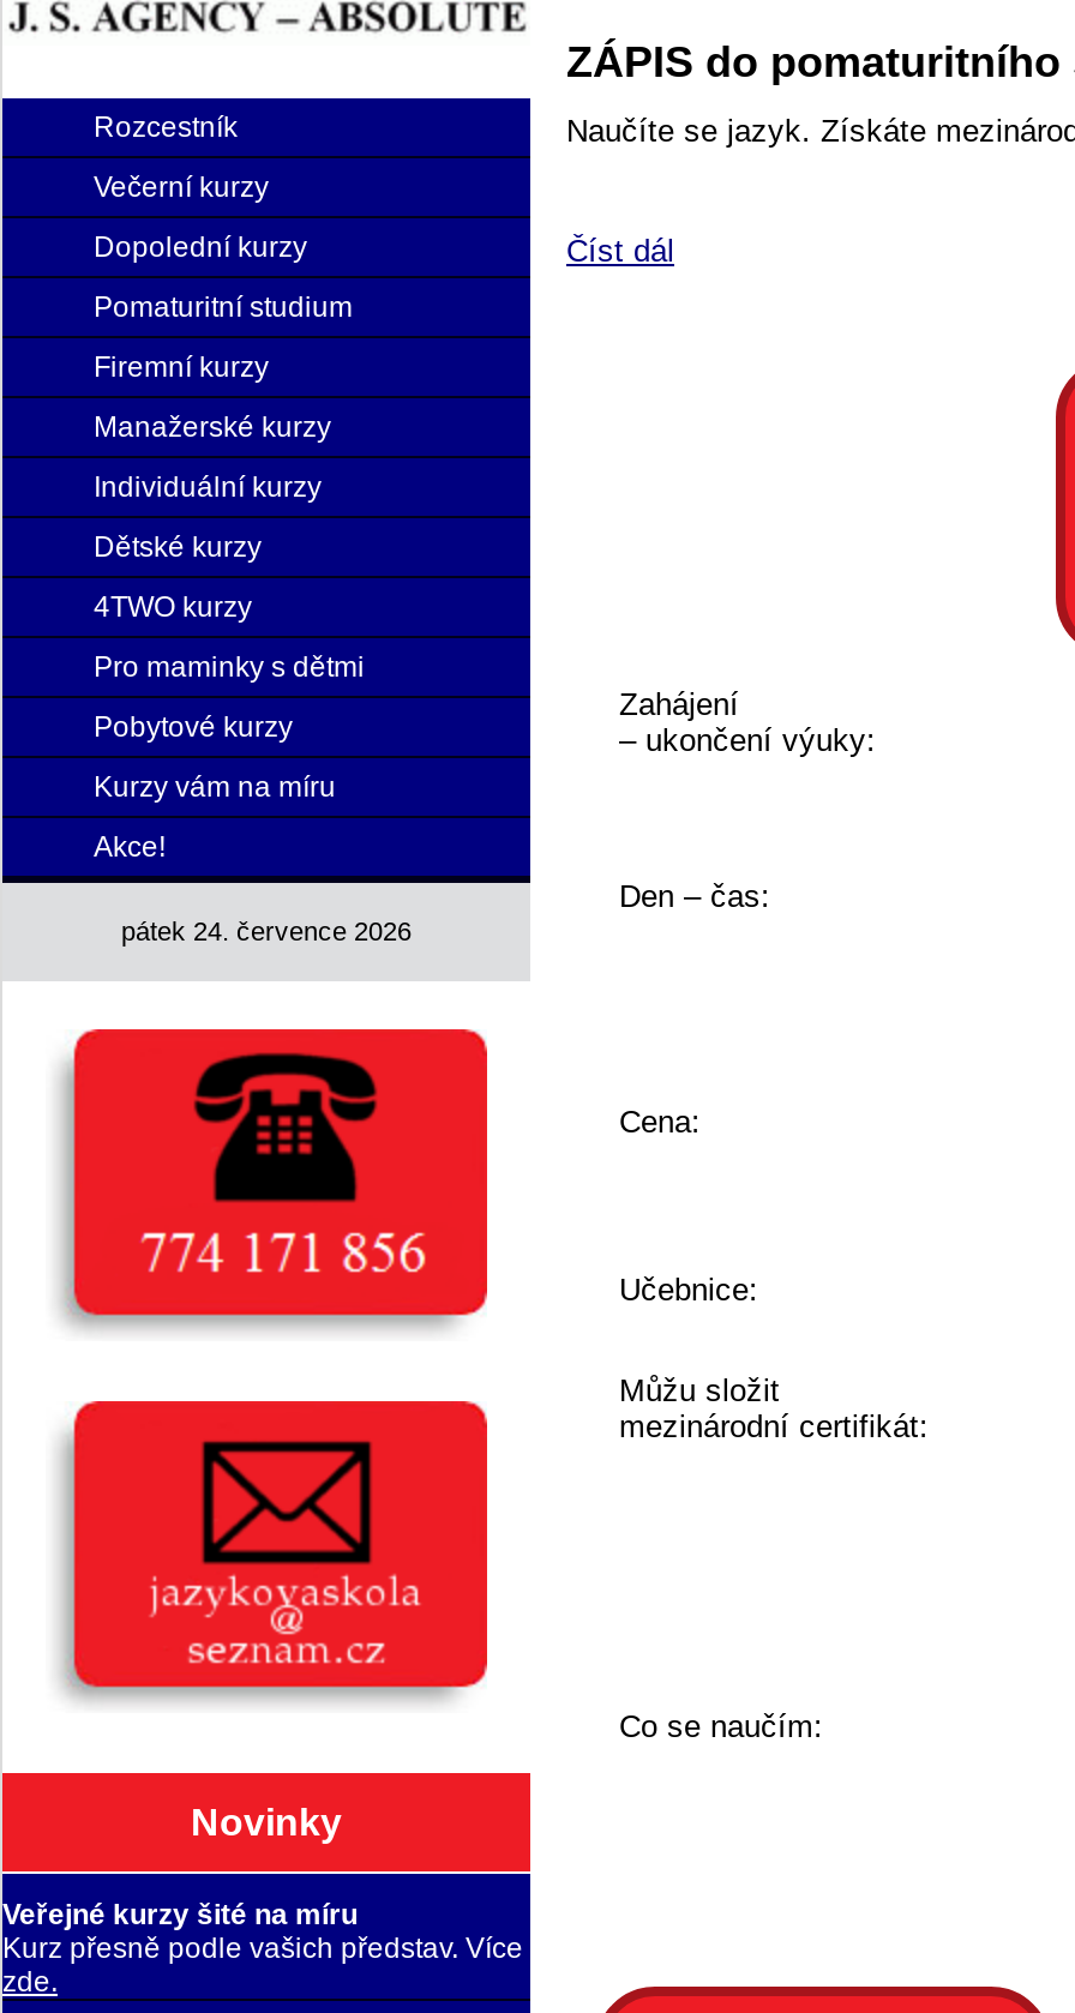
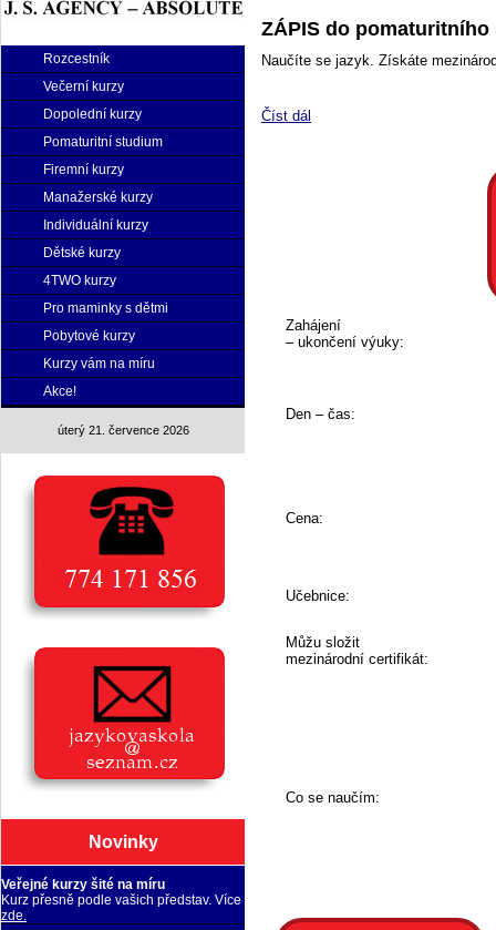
[121,917,412,945] pátek 24. července 2026 -> [57,423,189,437] úterý 21. července 2026

